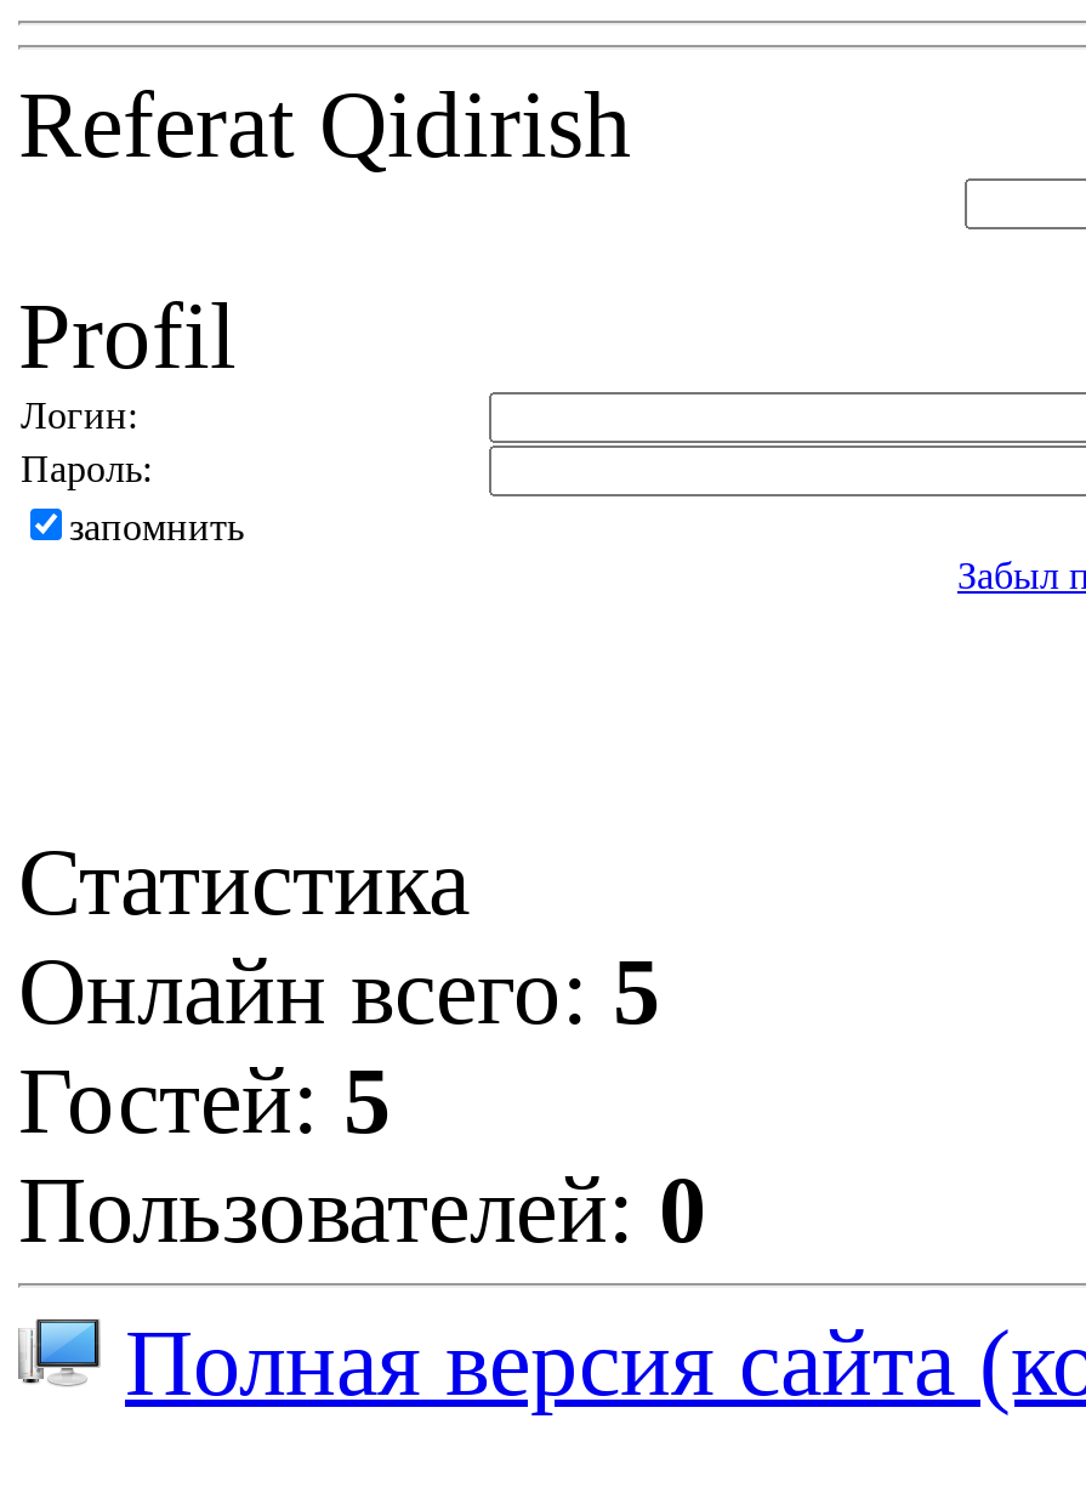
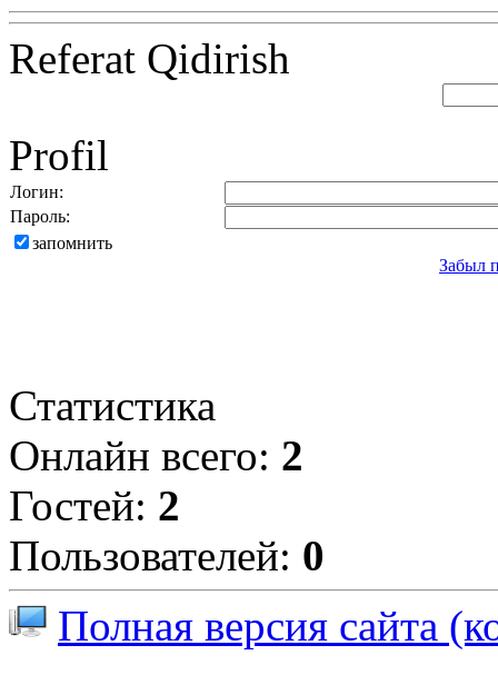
[18,938,661,1043] Онлайн всего: 5 -> [9,431,303,479] Онлайн всего: 2
[18,1048,392,1152] Гостей: 5 -> [9,482,180,529] Гостей: 2

